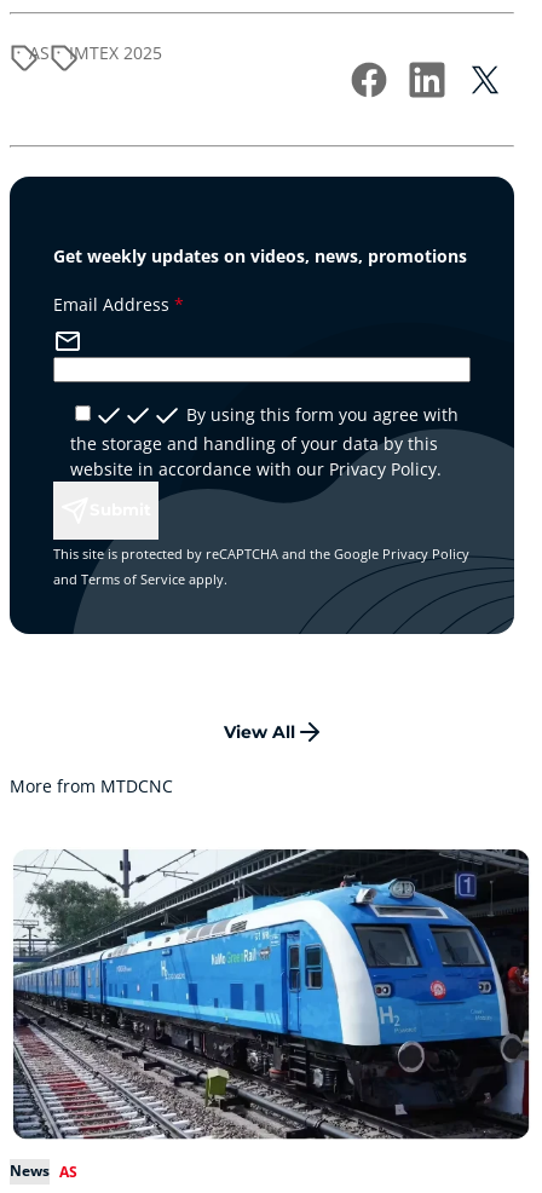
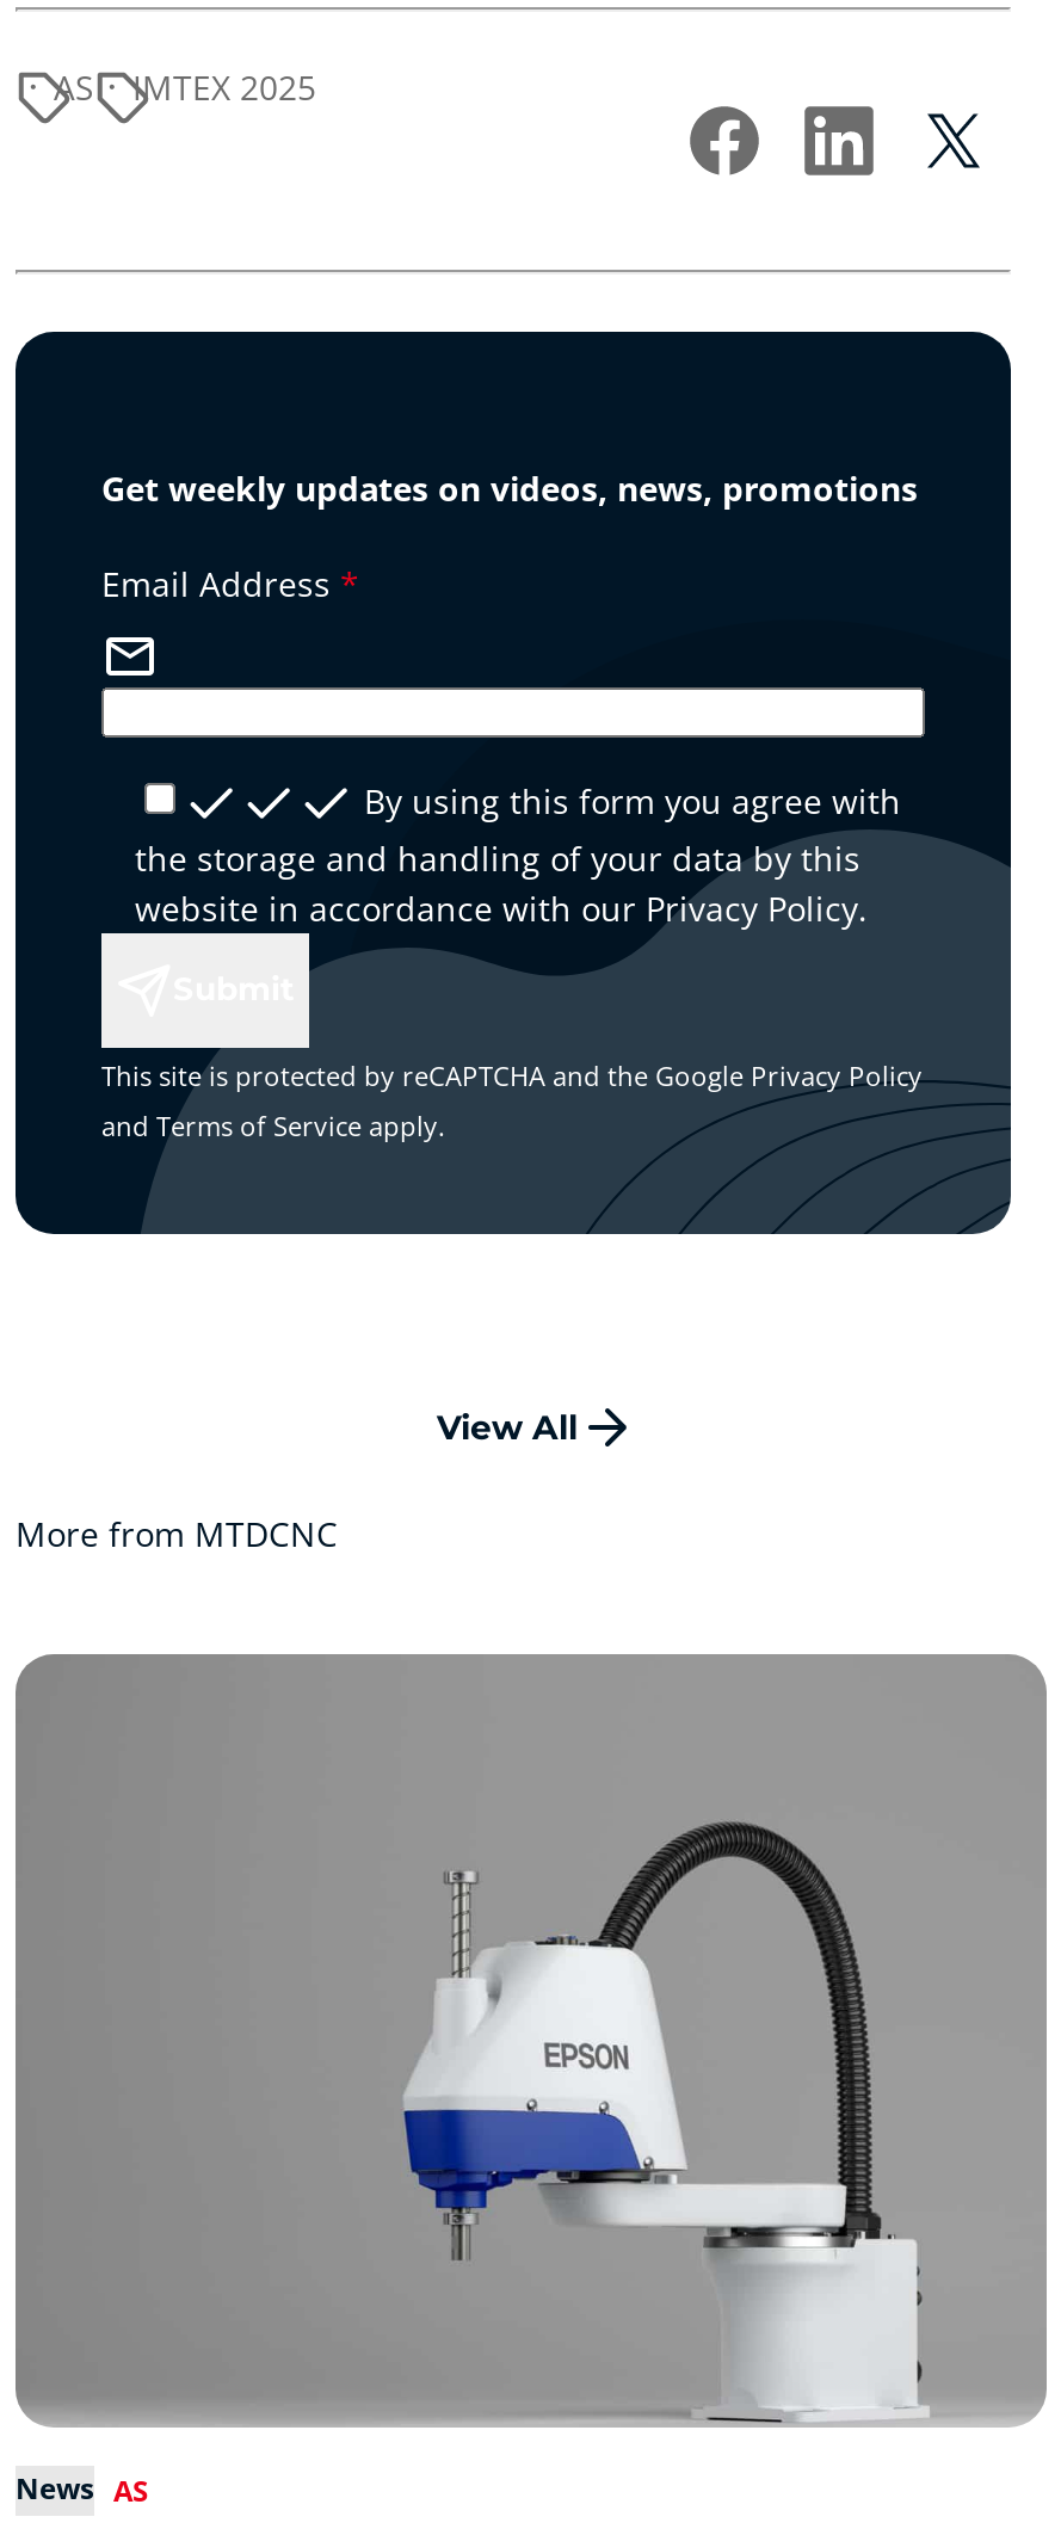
[10,847,531,1140] [image] -> [13,1652,1047,2428] [image]

